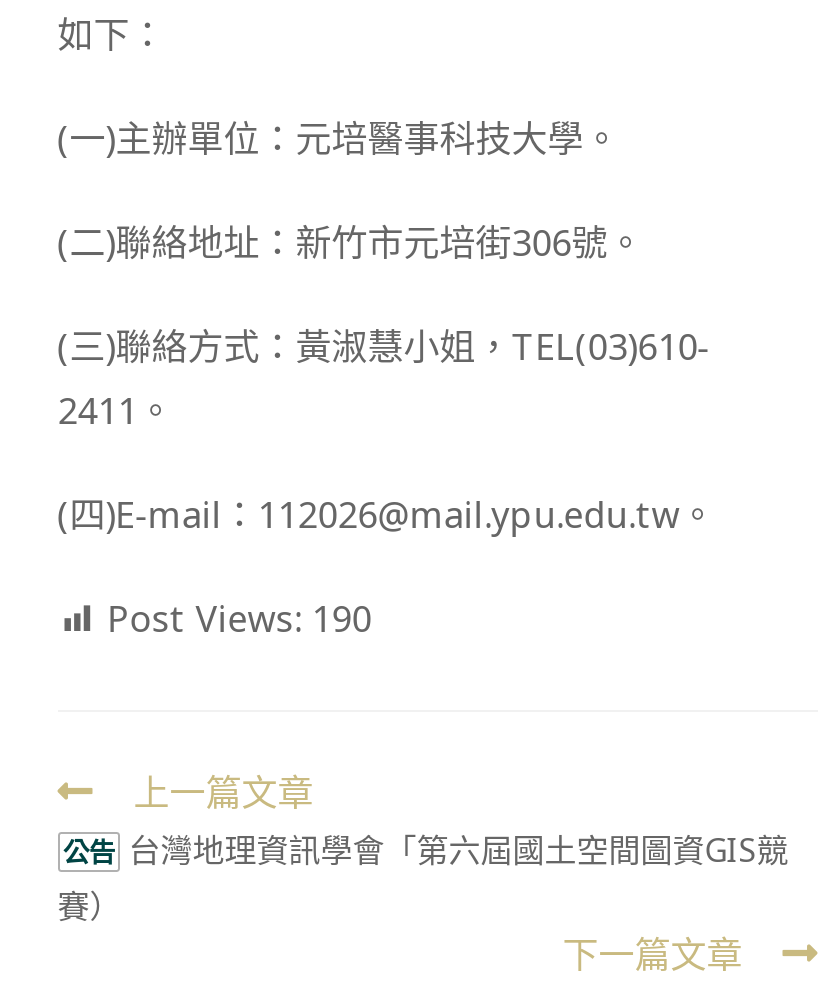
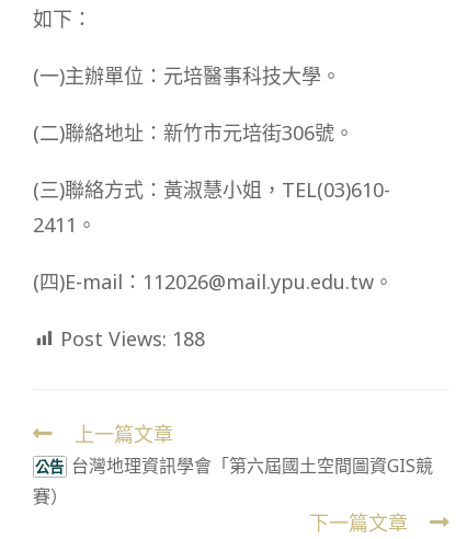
[108,593,372,641] Post Views: 190 -> [60,325,205,351] Post Views: 188

